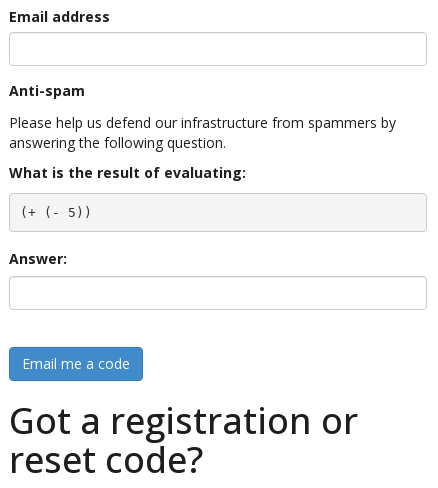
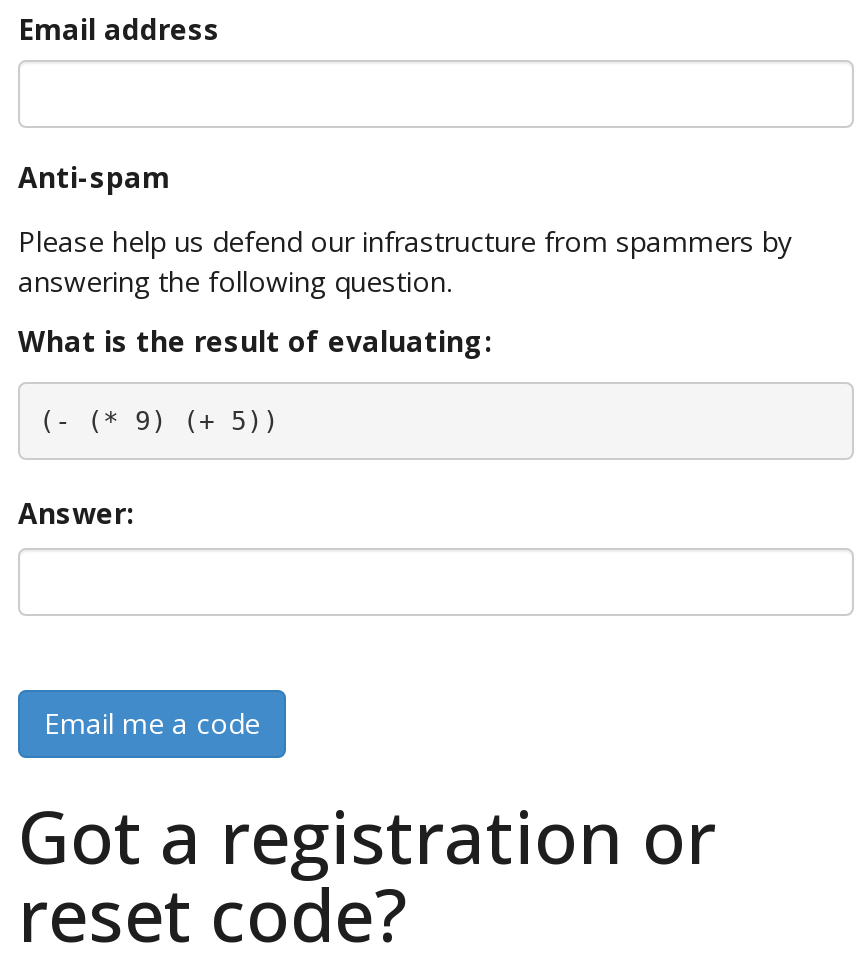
[19,204,91,219] (+ (- 5)) -> [39,405,279,435] (- (* 9) (+ 5))

